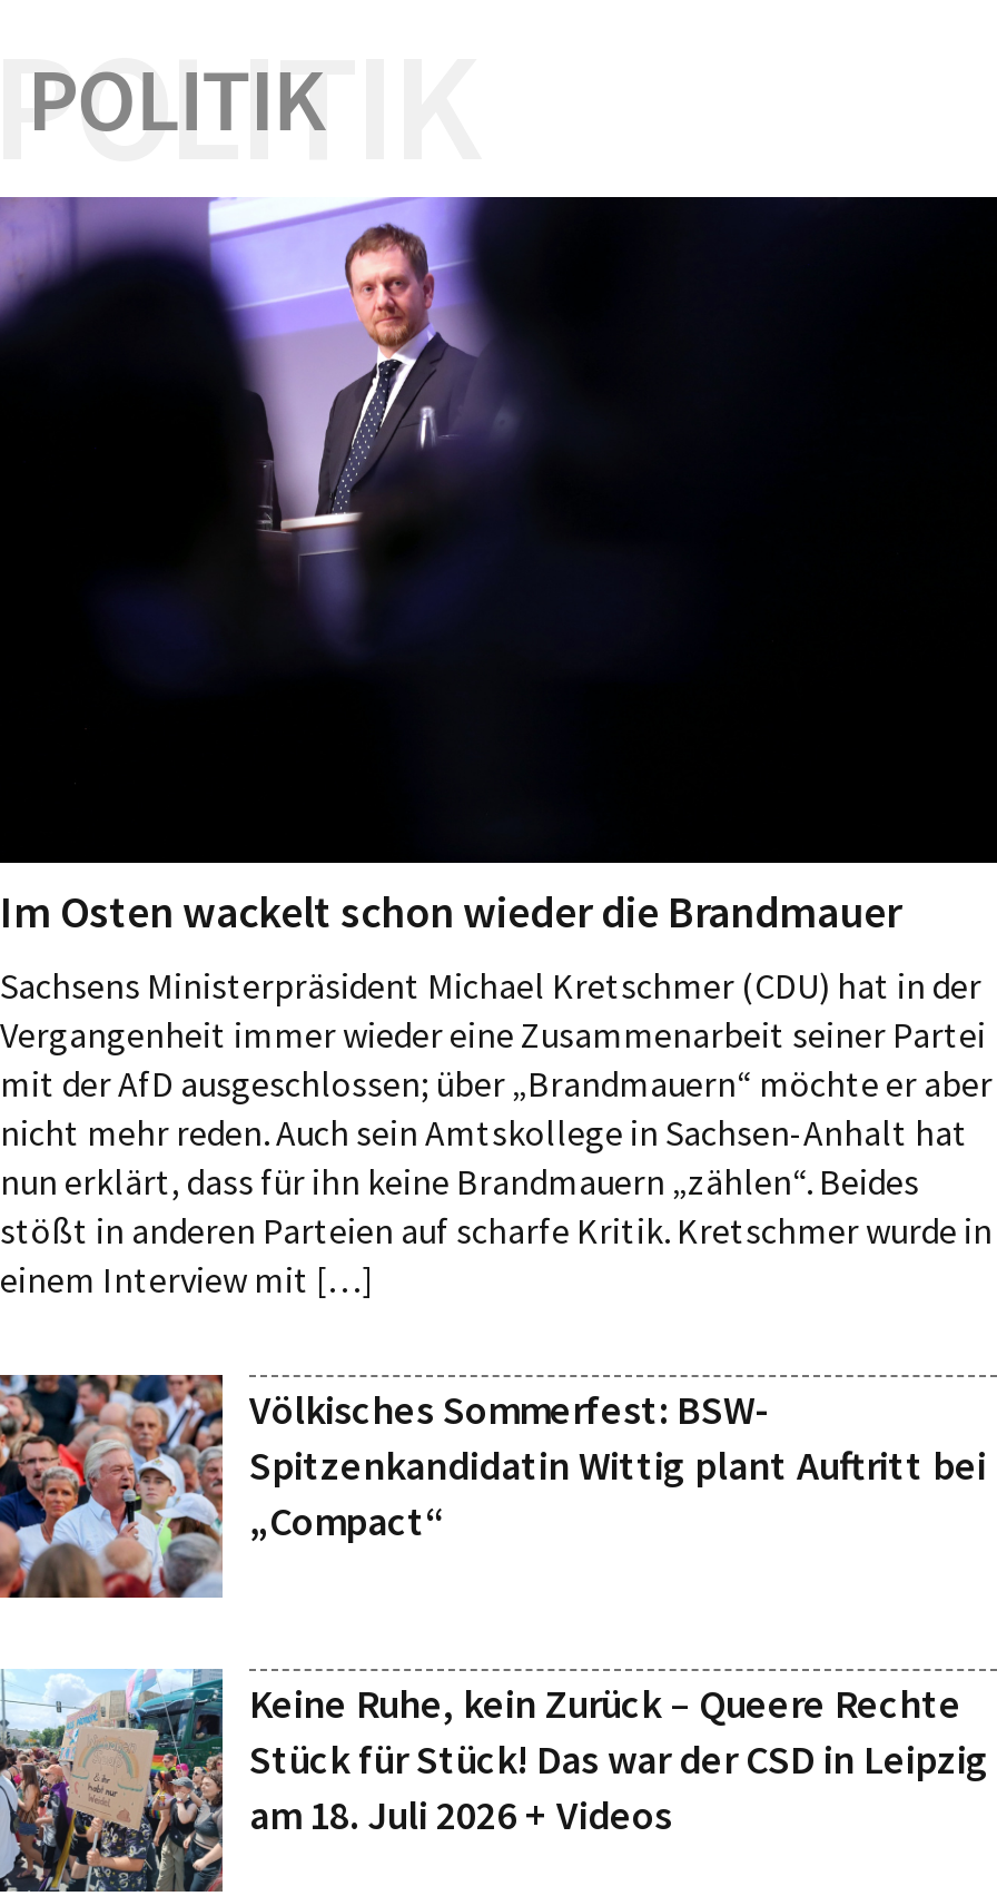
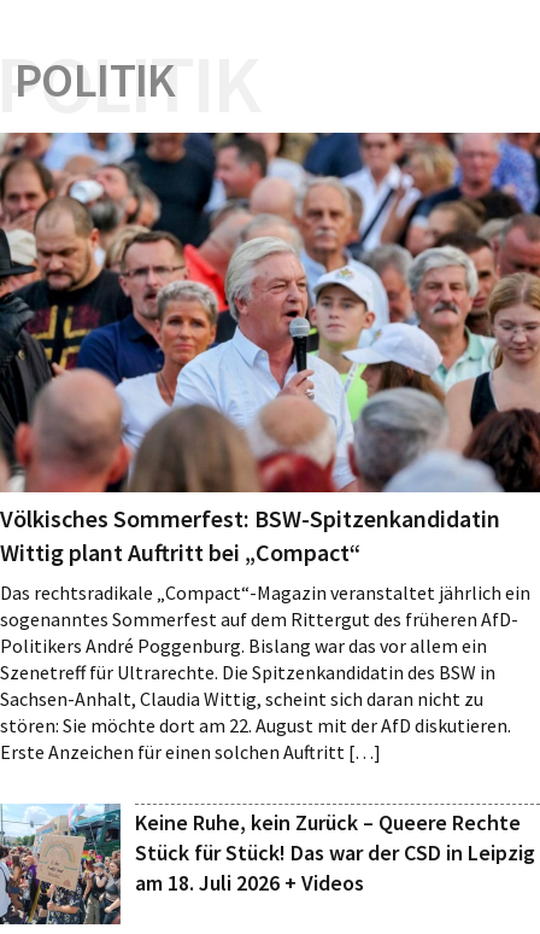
[7,195,990,865] [image] -> [4,132,536,413] [image]
[0,883,993,1546] Im Osten wackelt schon wieder die Brandmauer | Sachsens Ministerpräsident Michael Kretschmer (CDU) hat in der | Vergangenheit immer wieder eine Zusammenarbeit seiner Partei | mit der AfD ausgeschlossen; über „Brandmauern“ möchte er aber | nicht mehr reden. Auch sein Amtskollege in Sachsen-Anhalt hat | nun erklärt, dass für ihn keine Brandmauern „zählen“. Beides | stößt in anderen Parteien auf scharfe Kritik. Kretschmer wurde in | einem Interview mit […] | Völkisches Sommerfest: BSW- | Spitzenkandidatin Wittig plant Auftritt bei | „Compact“ -> [0,504,530,764] Völkisches Sommerfest: BSW-Spitzenkandidatin | Wittig plant Auftritt bei „Compact“ | Das rechtsradikale „Compact“-Magazin veranstaltet jährlich ein | sogenanntes Sommerfest auf dem Rittergut des früheren AfD- | Politikers André Poggenburg. Bislang war das vor allem ein | Szenetreff für Ultrarechte. Die Spitzenkandidatin des BSW in | Sachsen-Anhalt, Claudia Wittig, scheint sich daran nicht zu | stören: Sie möchte dort am 22. August mit der AfD diskutieren. | Erste Anzeichen für einen solchen Auftritt […]

